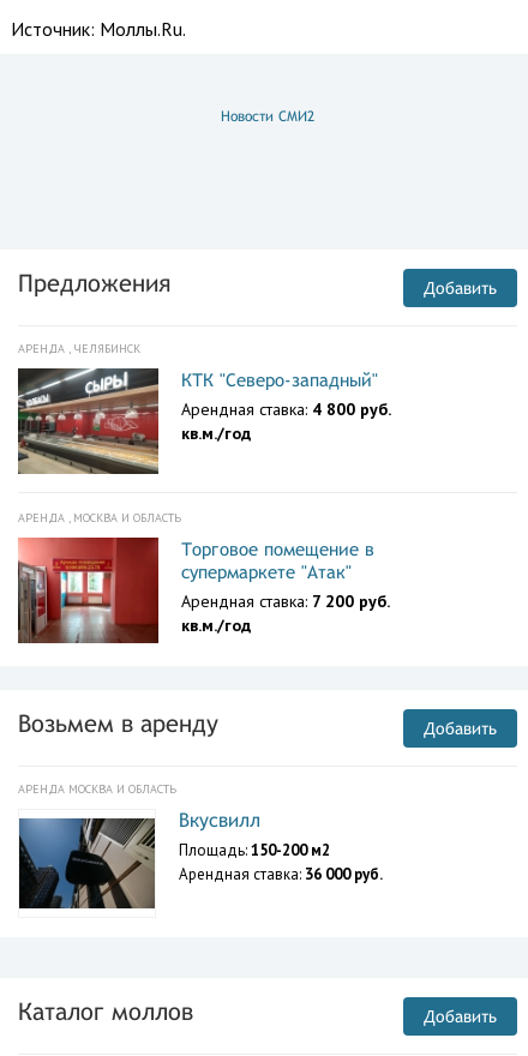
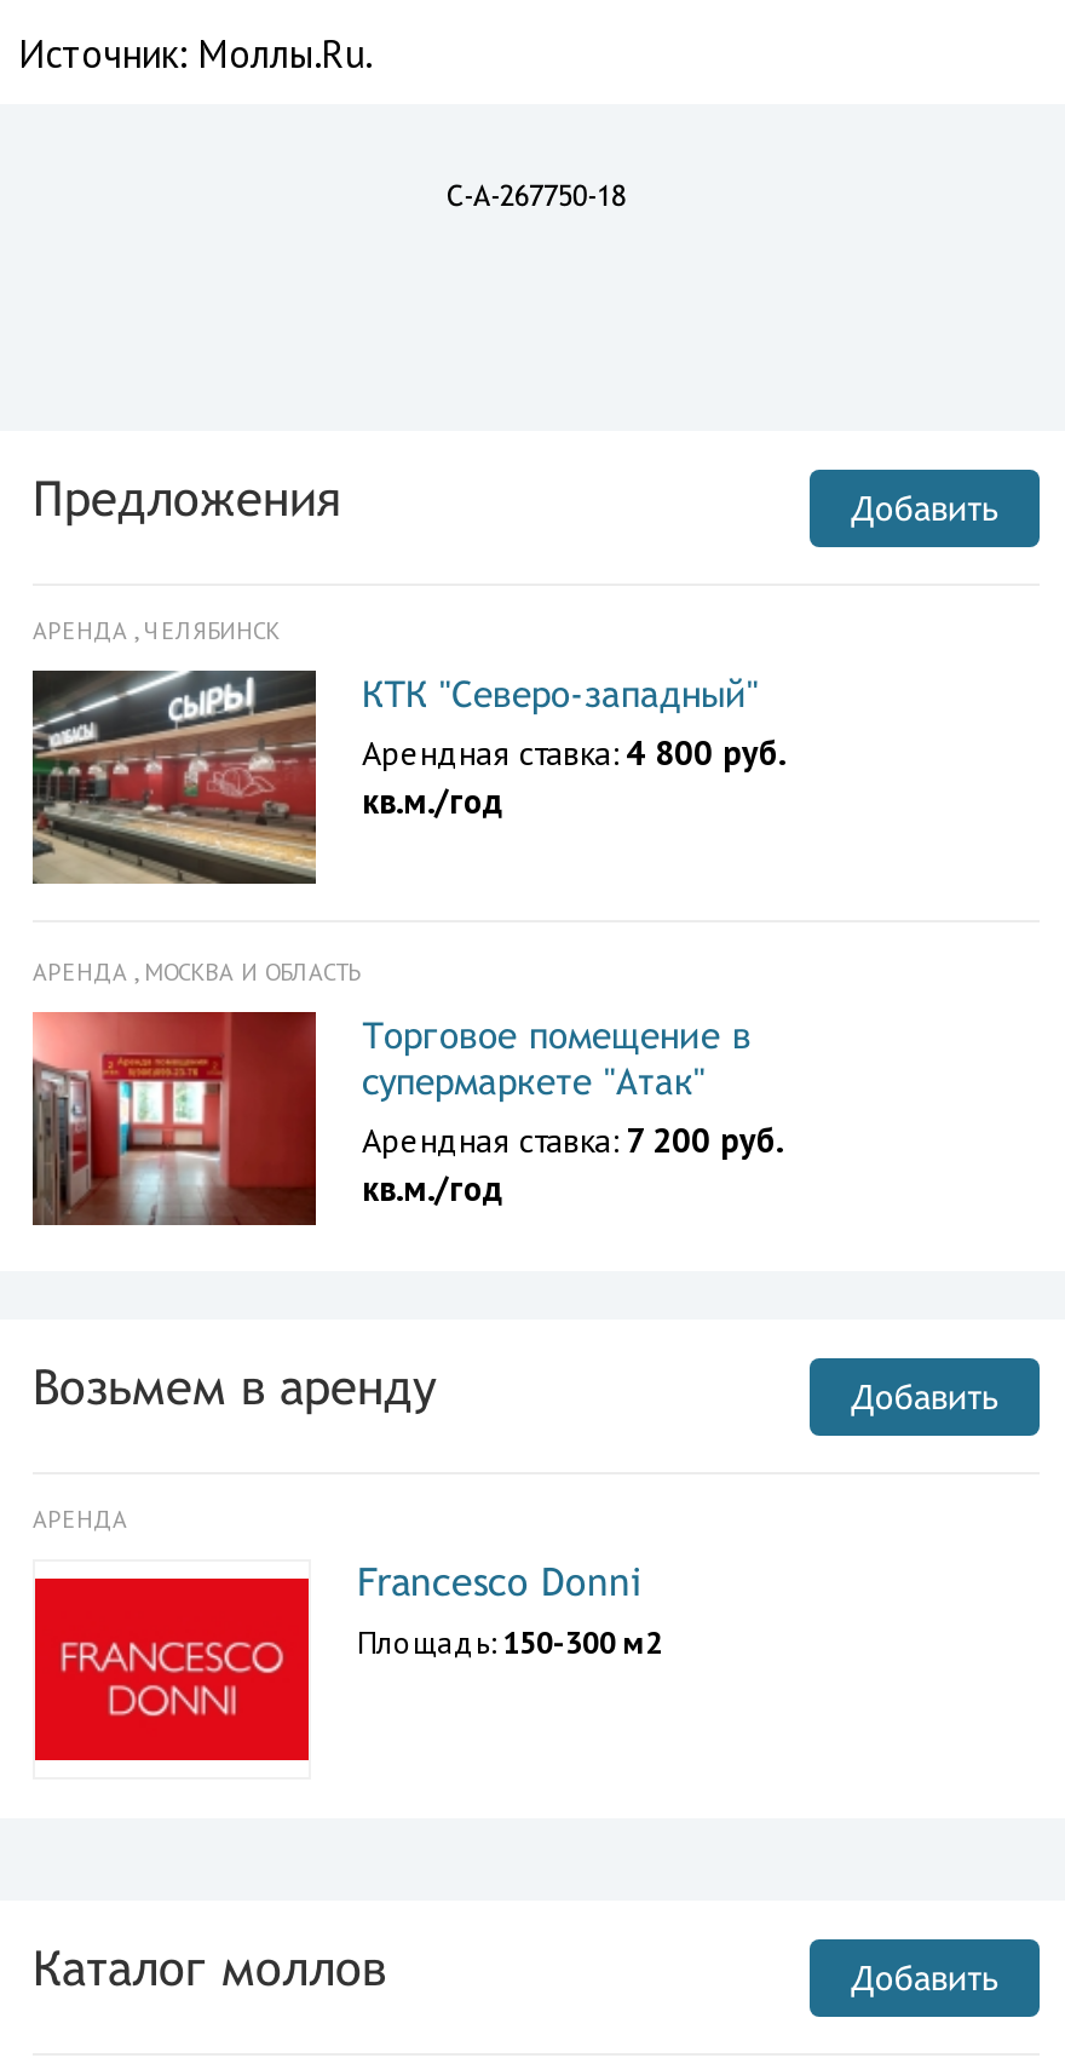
[221,108,314,125] Новости СМИ2 -> [447,179,626,213] C-A-267750-18
[18,781,176,797] АРЕНДА МОСКВА И ОБЛАСТЬ -> [33,1504,127,1535] АРЕНДА
[18,809,383,910] [image] | Вкусвилл | Площадь: 150-200 м2 | Арендная ставка: 36 000 руб. -> [33,1559,662,1763] [image] | Francesco Donni | Площадь: 150-300 м2

